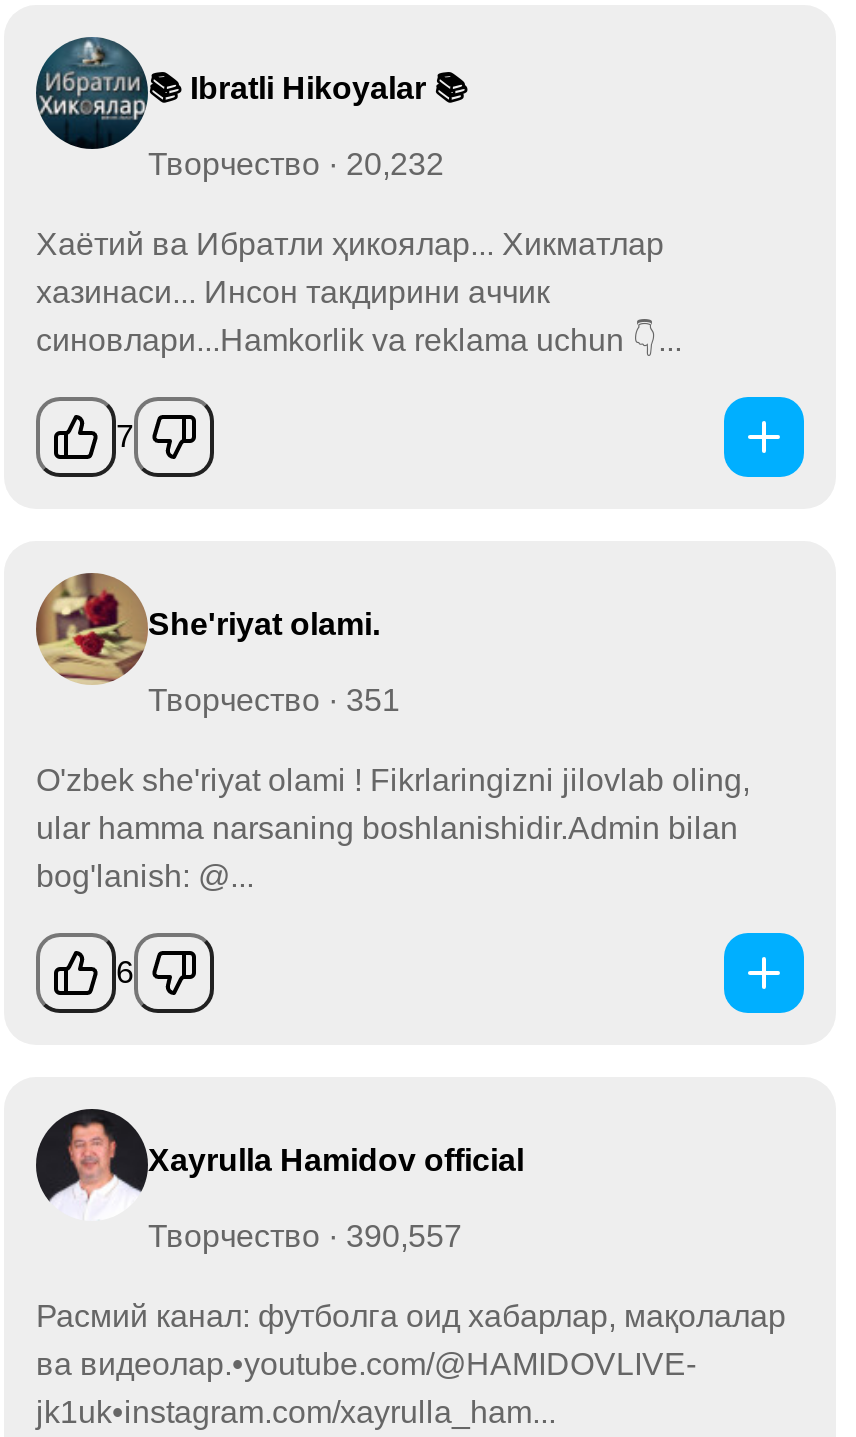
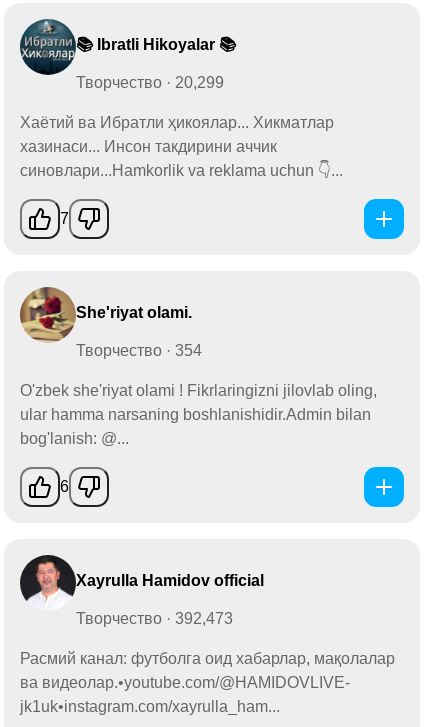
[148,147,444,181] Творчество · 20,232 -> [76,74,224,91] Творчество · 20,299
[148,683,400,717] Творчество · 351 -> [76,342,202,359] Творчество · 354
[148,1219,462,1253] Творчество · 390,557 -> [76,610,233,627] Творчество · 392,473

